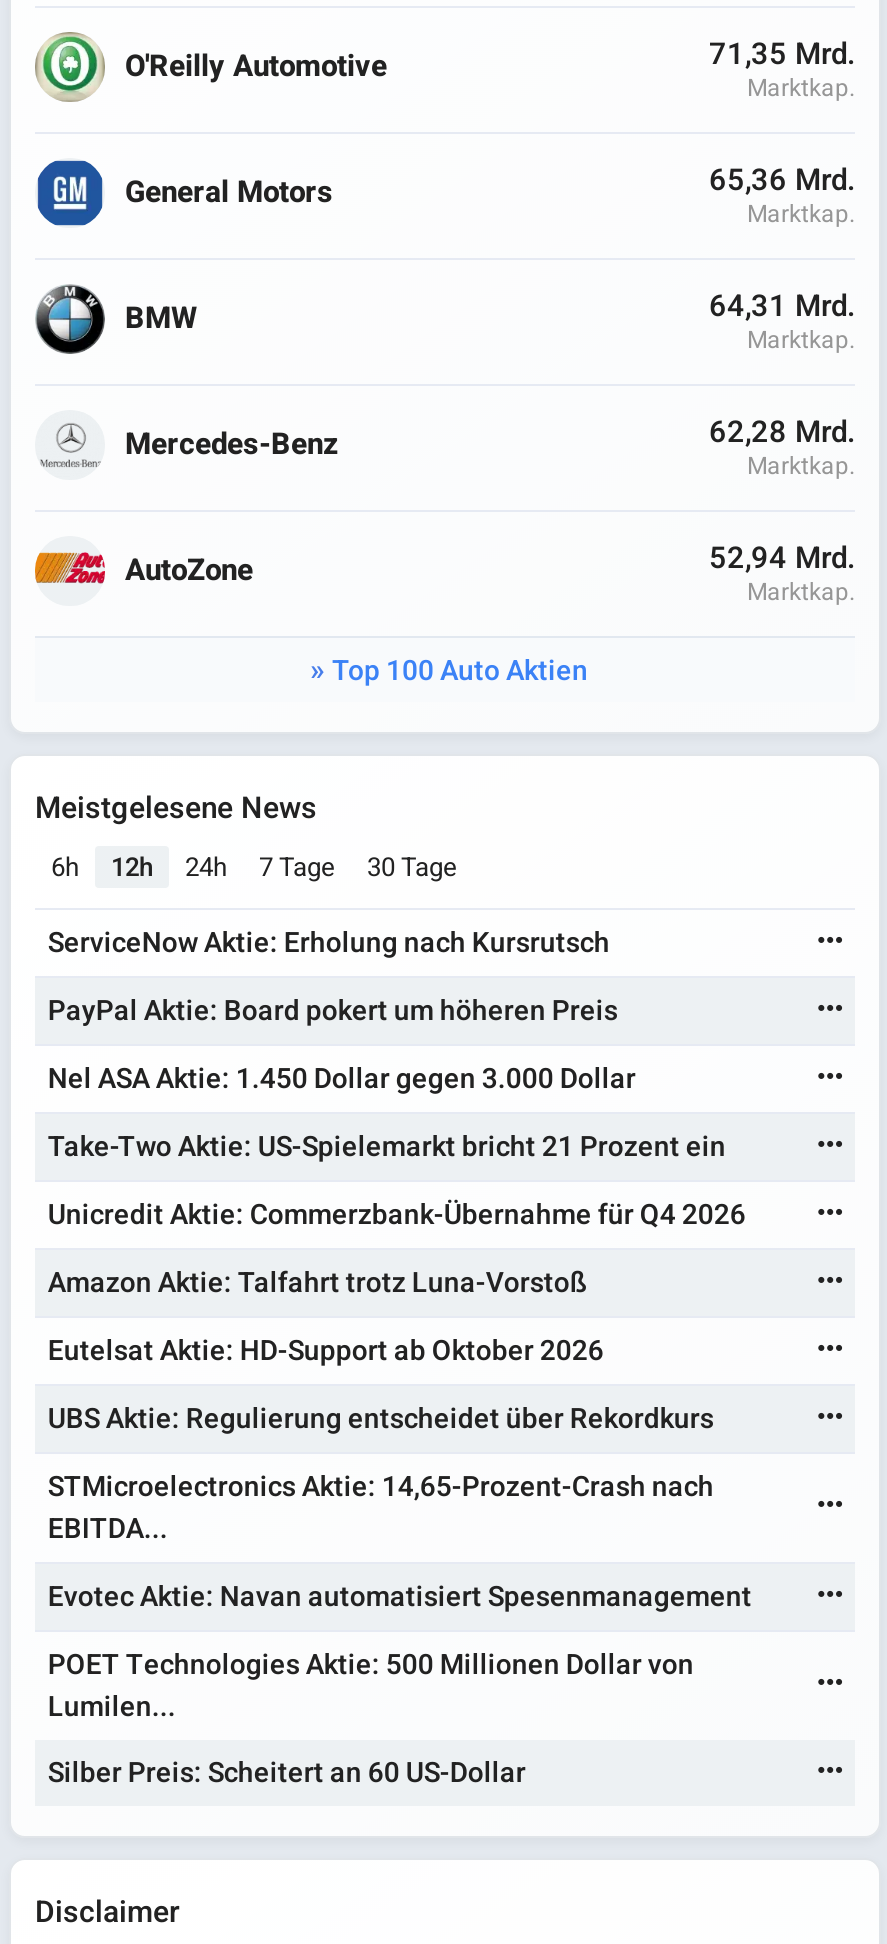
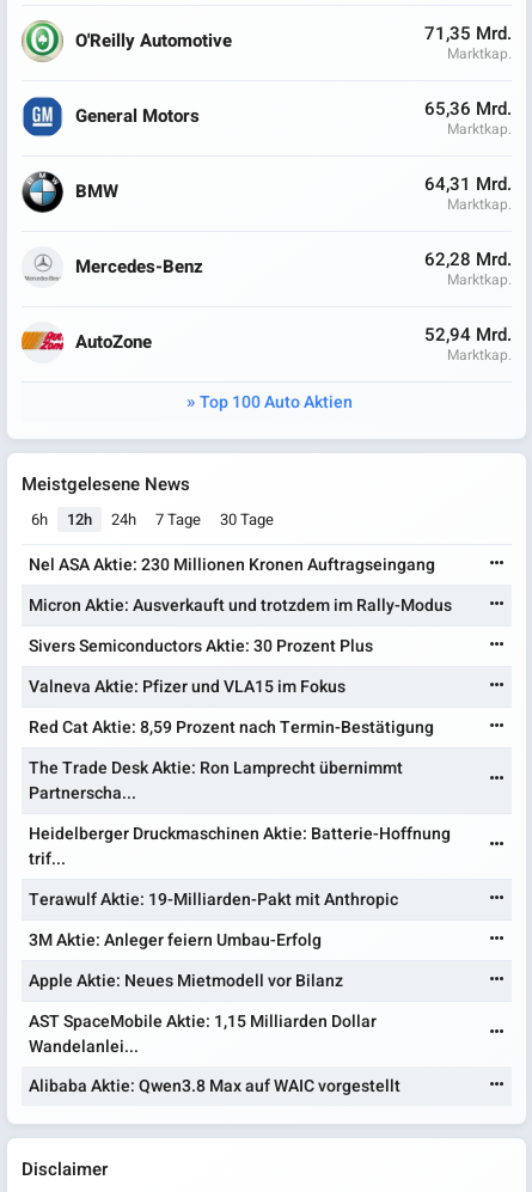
[48,921,610,963] ServiceNow Aktie: Erholung nach Kursrutsch -> [29,552,436,577] Nel ASA Aktie: 230 Millionen Kronen Auftragseingang
[48,989,618,1031] PayPal Aktie: Board pokert um höheren Preis -> [29,593,452,618] Micron Aktie: Ausverkauft und trotzdem im Rally-Modus
[48,1057,636,1099] Nel ASA Aktie: 1.450 Dollar gegen 3.000 Dollar -> [29,633,373,658] Sivers Semiconductors Aktie: 30 Prozent Plus
[48,1125,726,1167] Take-Two Aktie: US-Spielemarkt bricht 21 Prozent ein -> [29,674,346,699] Valneva Aktie: Pfizer und VLA15 im Fokus
[48,1193,746,1235] Unicredit Aktie: Commerzbank-Übernahme für Q4 2026 -> [29,714,434,740] Red Cat Aktie: 8,59 Prozent nach Termin-Bestätigung
[48,1261,588,1303] Amazon Aktie: Talfahrt trotz Luna-Vorstoß -> [29,755,403,805] The Trade Desk Aktie: Ron Lamprecht übernimmt | Partnerscha...
[48,1329,604,1371] Eutelsat Aktie: HD-Support ab Oktober 2026 -> [29,821,451,871] Heidelberger Druckmaschinen Aktie: Batterie-Hoffnung | trif...
[48,1397,714,1439] UBS Aktie: Regulierung entscheidet über Rekordkurs -> [29,887,399,912] Terawulf Aktie: 19-Milliarden-Pakt mit Anthropic
[48,1465,714,1549] STMicroelectronics Aktie: 14,65-Prozent-Crash nach | EBITDA... -> [29,927,322,952] 3M Aktie: Anleger feiern Umbau-Erfolg
[48,1575,752,1617] Evotec Aktie: Navan automatisiert Spesenmanagement -> [29,968,344,993] Apple Aktie: Neues Mietmodell vor Bilanz
[48,1643,694,1727] POET Technologies Aktie: 500 Millionen Dollar von | Lumilen... -> [29,1009,377,1059] AST SpaceMobile Aktie: 1,15 Milliarden Dollar | Wandelanlei...
[48,1751,526,1793] Silber Preis: Scheitert an 60 US-Dollar -> [29,1073,401,1098] Alibaba Aktie: Qwen3.8 Max auf WAIC vorgestellt

